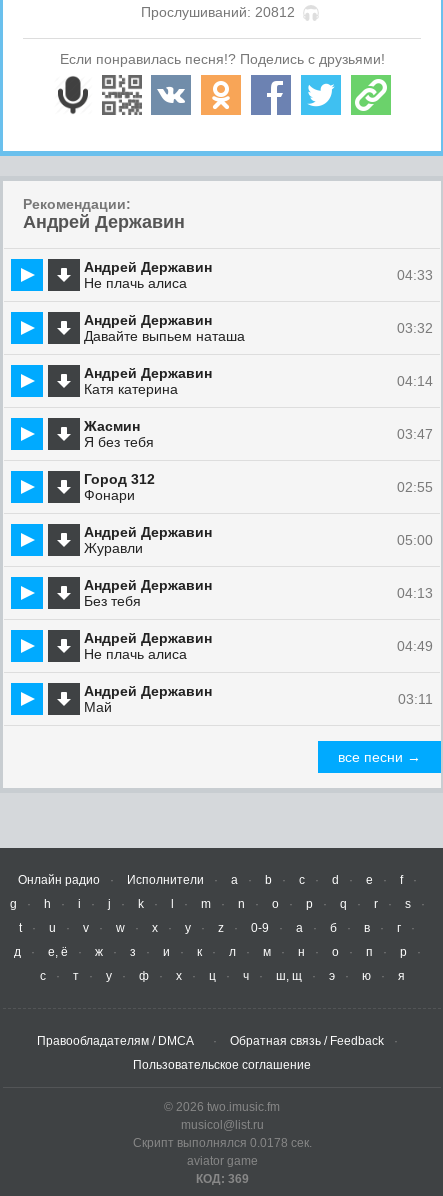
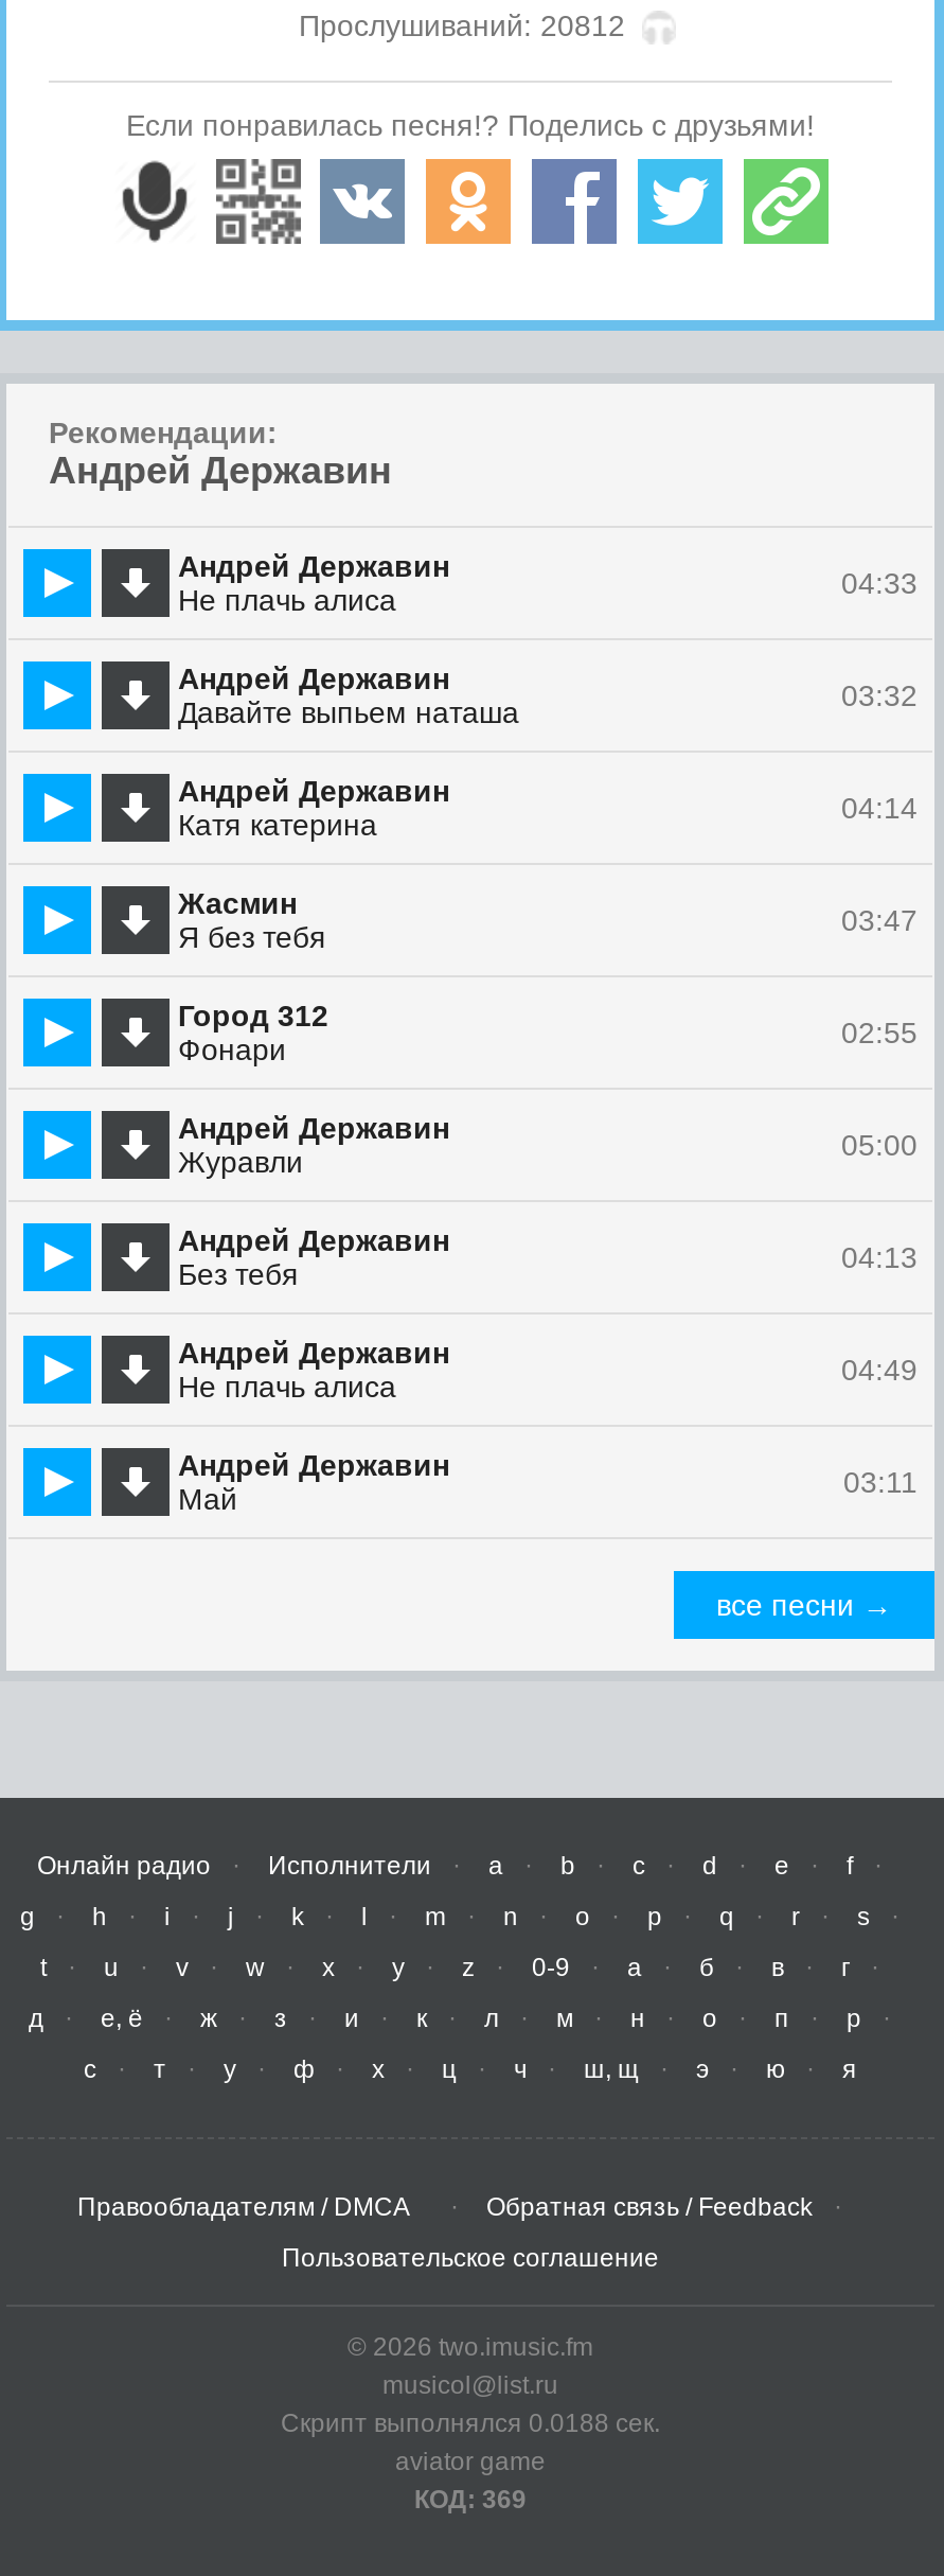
[132,1136,311,1150] Скрипт выполнялся 0.0178 сек. -> [281,2409,660,2438] Скрипт выполнялся 0.0188 сек.

